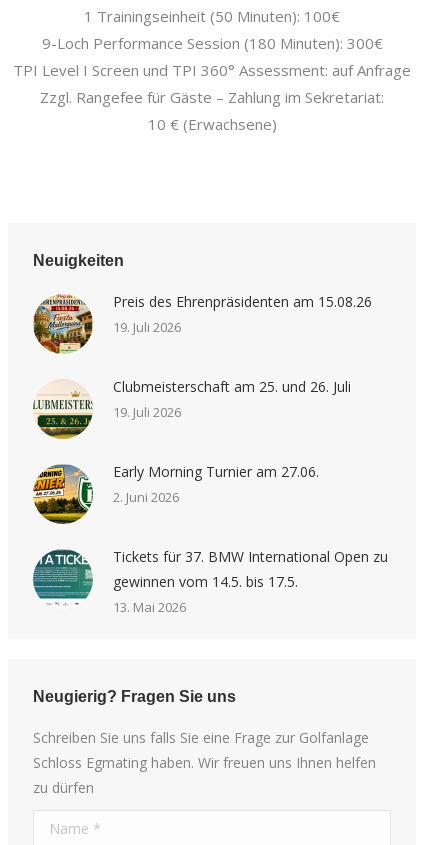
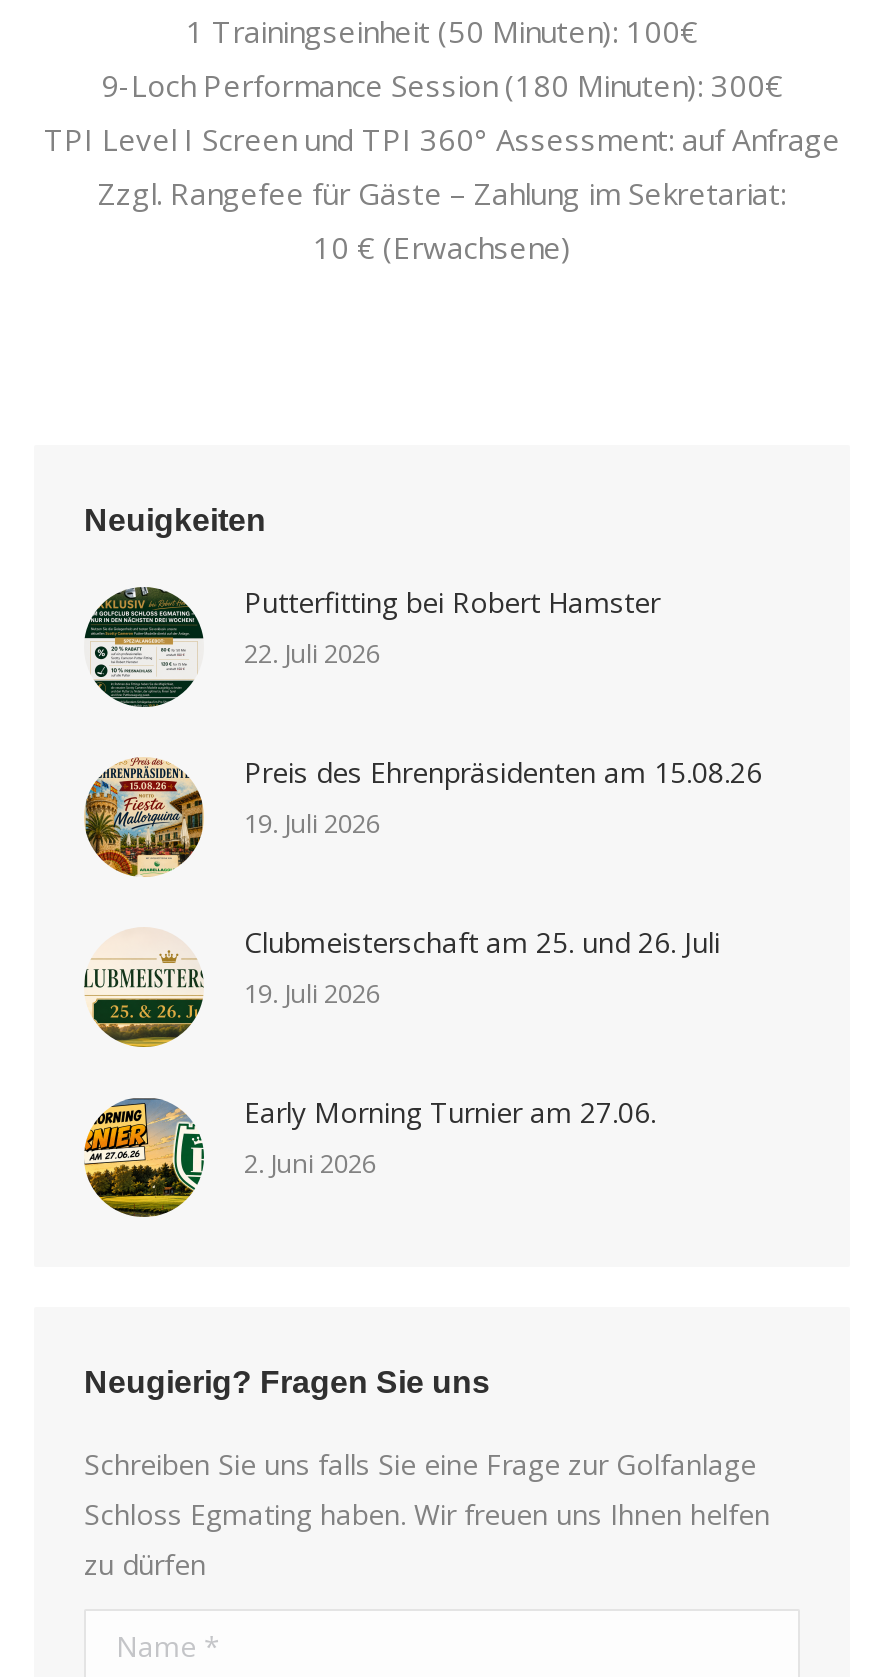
none -> [84,582,660,707] [image] | Putterfitting bei Robert Hamster | 22. Juli 2026
moved [32,291,372,505] -> [82,752,762,1180]: [image] | Preis des Ehrenpräsidenten am 15.08.26 | 19. Juli 2026 | Clubmeisterschaft am 25. und 26. Juli | 19. Juli 2026 | Early Morning Turnier am 27.06. | 2. Juni 2026
[32,546,388,615] [image] | Tickets für 37. BMW International Open zu | gewinnen vom 14.5. bis 17.5. | 13. Mai 2026 -> none

